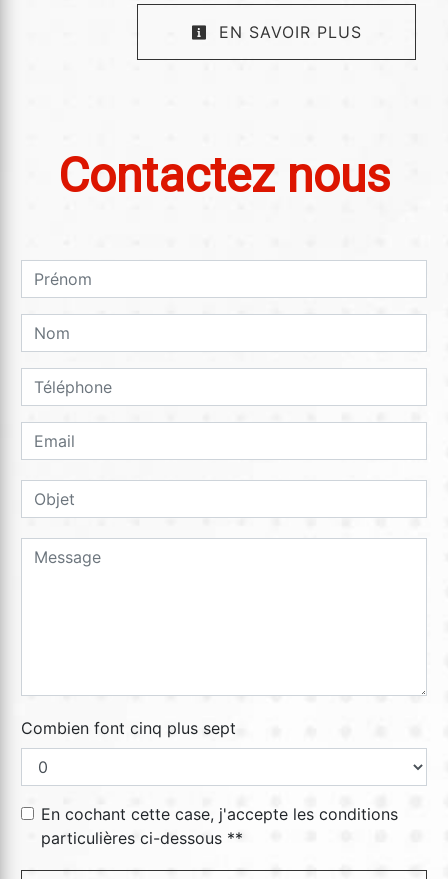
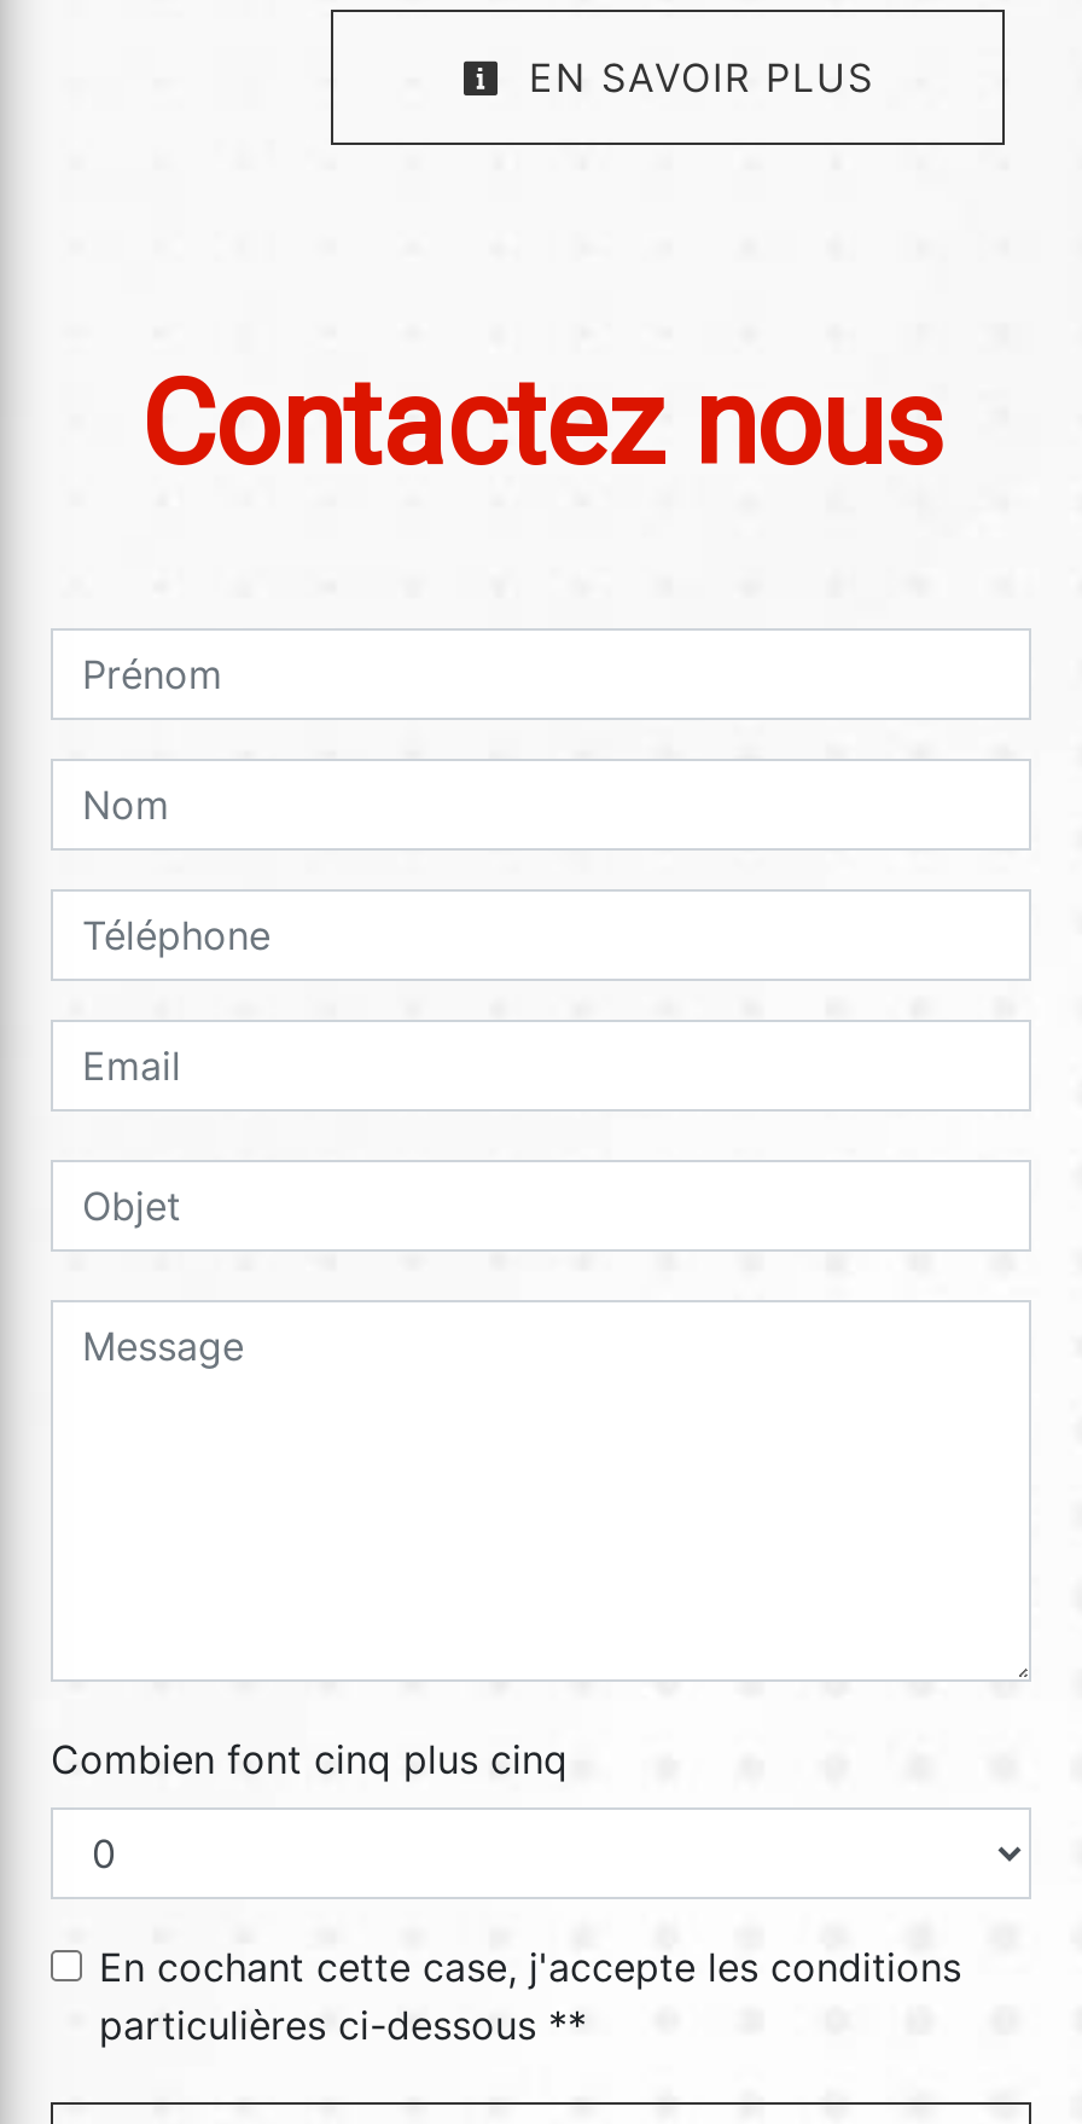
[21,718,236,738] Combien font cinq plus sept -> [51,1735,568,1784] Combien font cinq plus cinq

